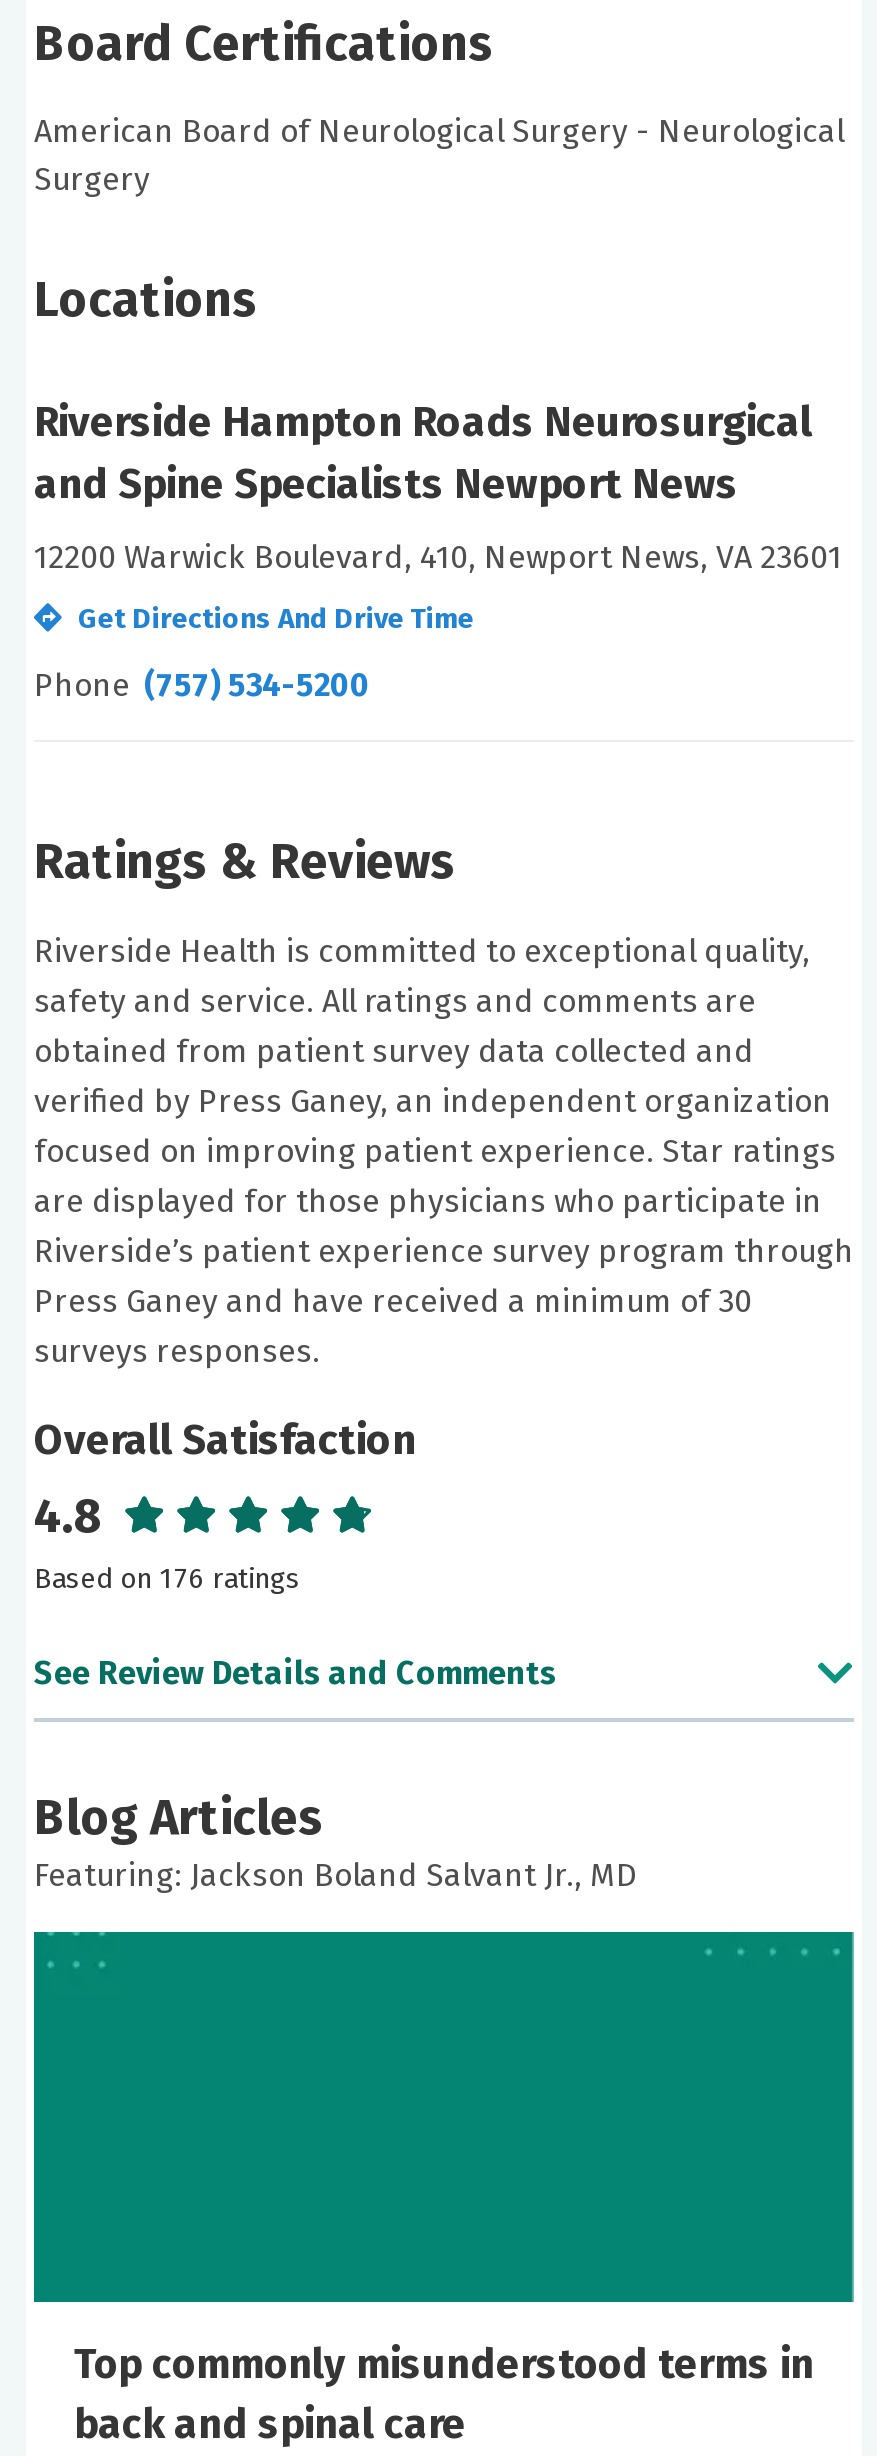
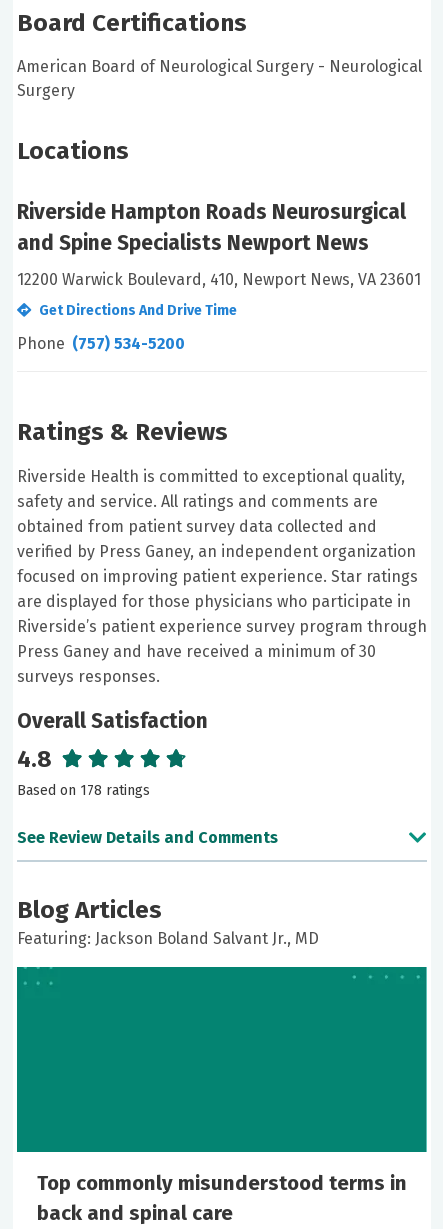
[34,1563,300,1597] Based on 176 ratings -> [17,782,150,799] Based on 178 ratings

